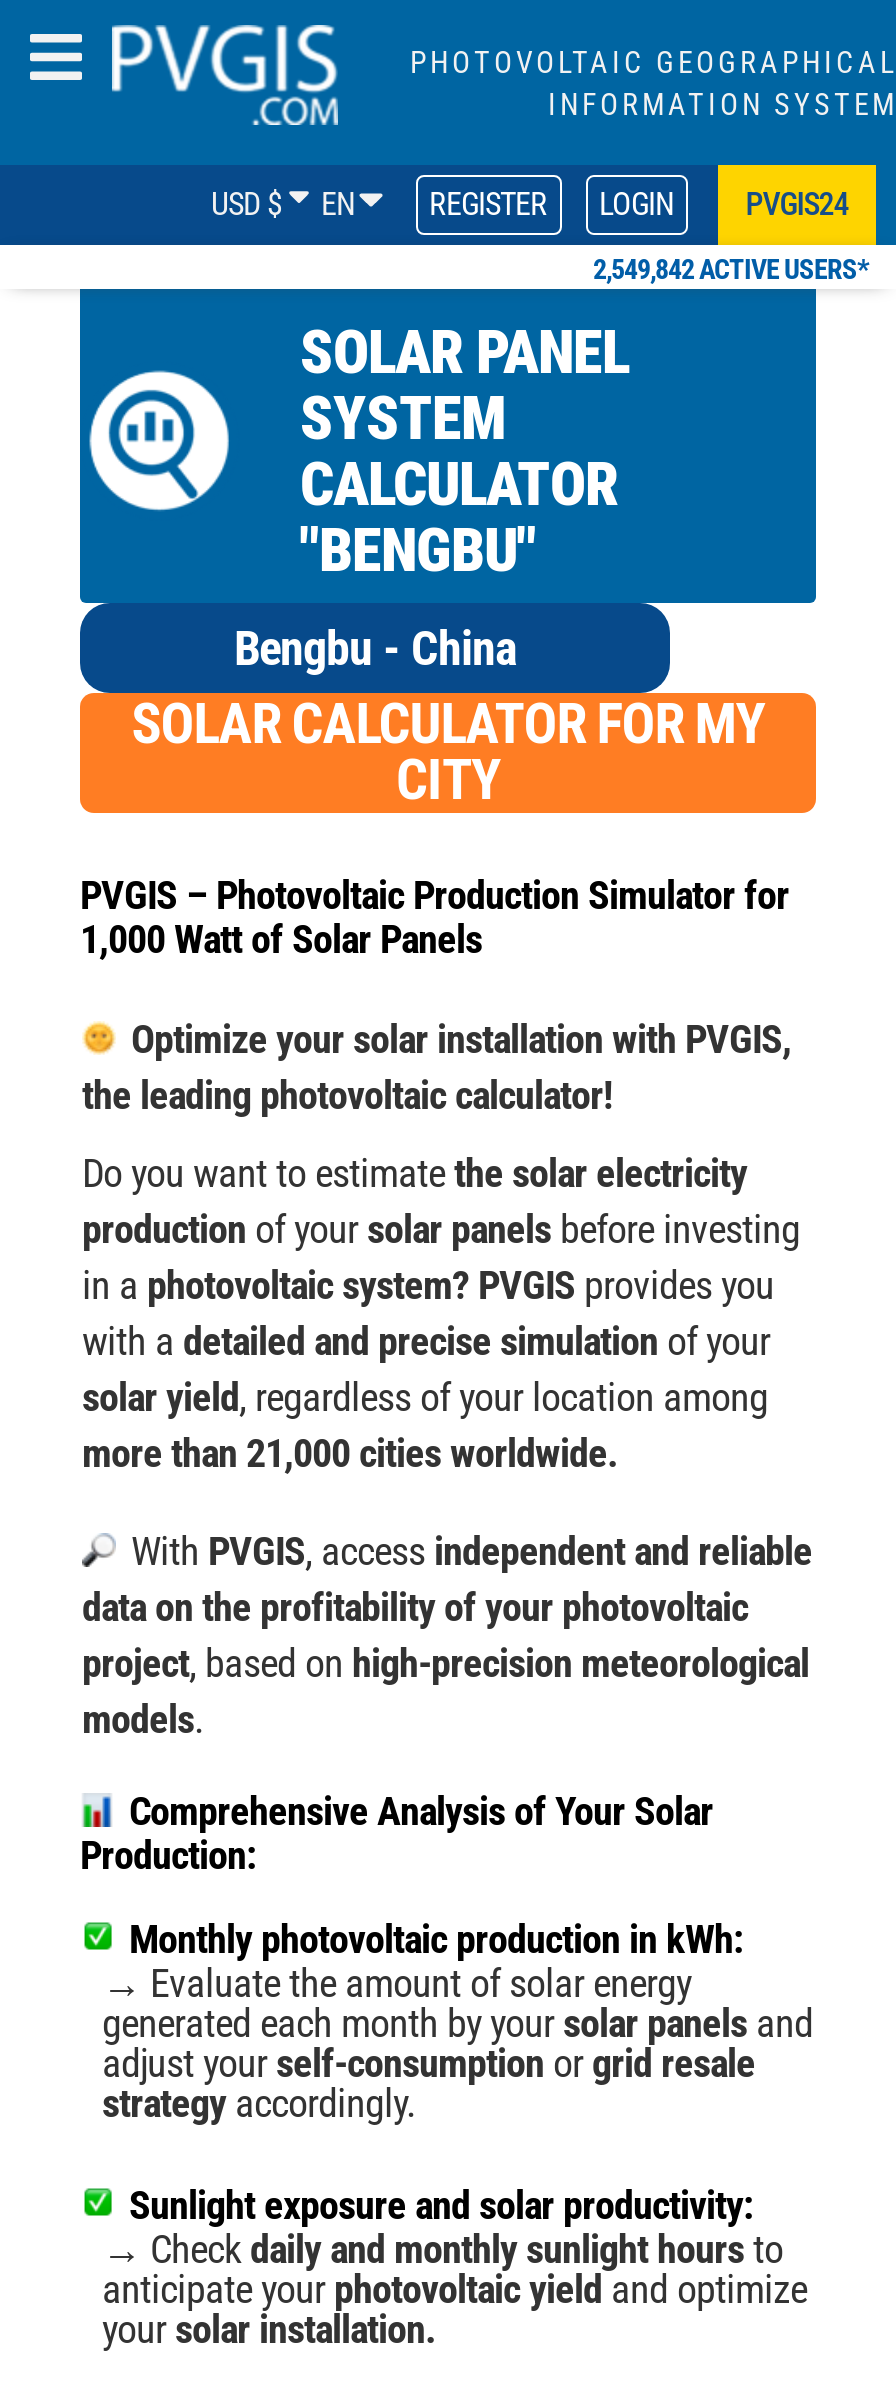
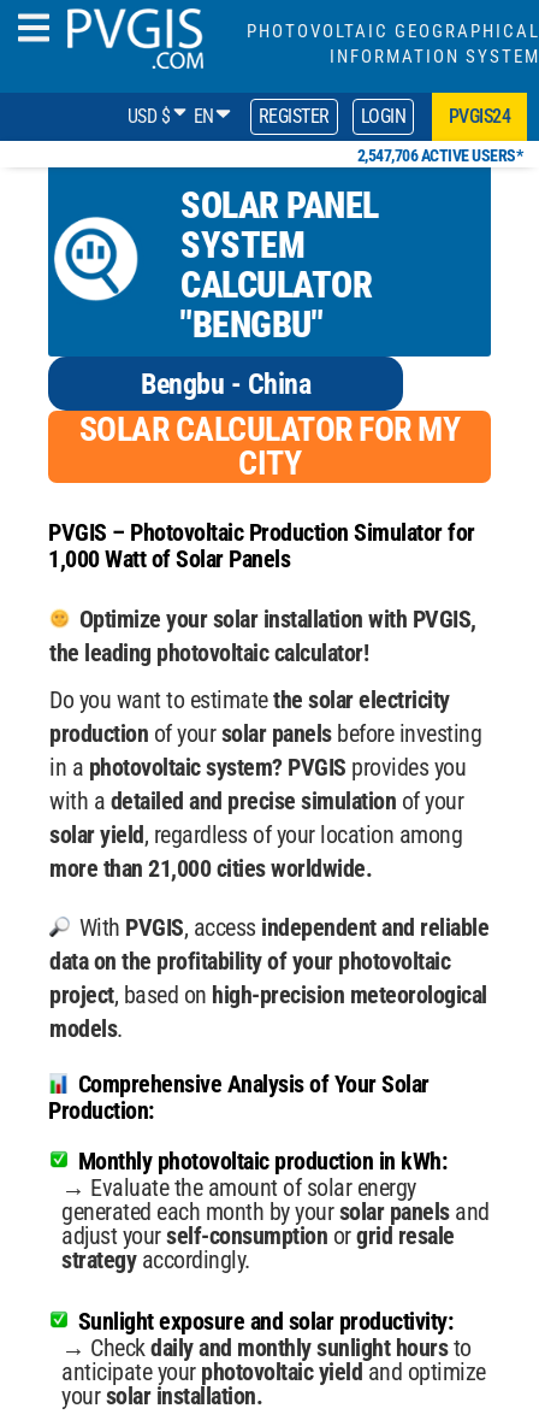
[593,253,868,285] 2,549,842 ACTIVE USERS* -> [357,146,522,165] 2,547,706 ACTIVE USERS*

